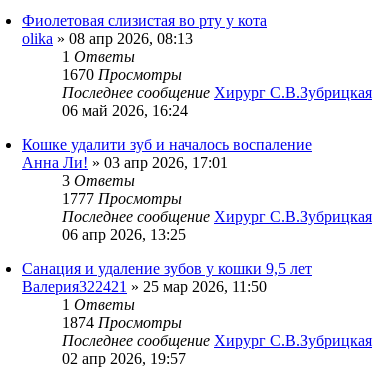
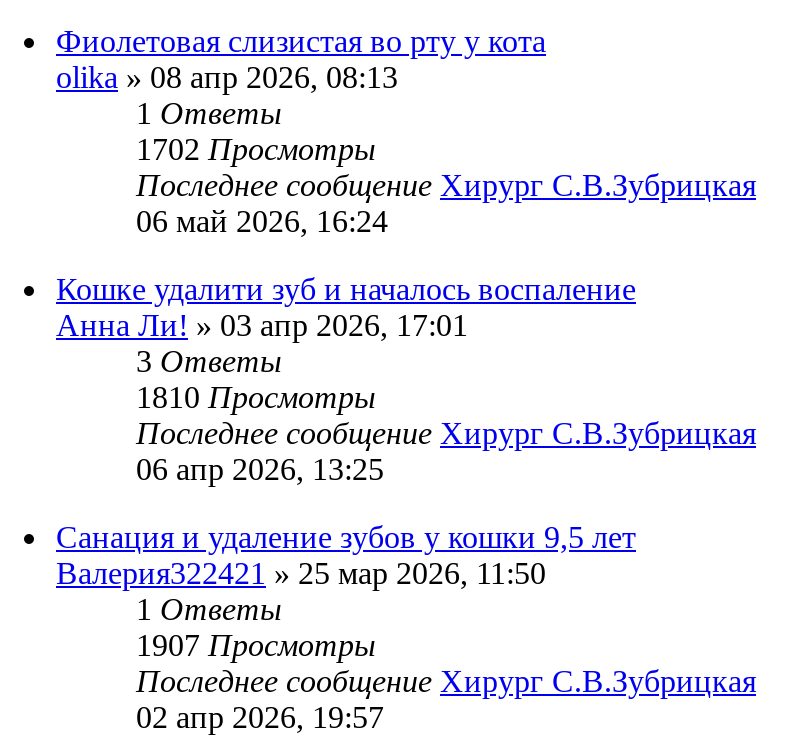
[62,66,182,83] 1670 Просмотры -> [136,132,376,166] 1702 Просмотры
[62,190,182,207] 1777 Просмотры -> [136,380,376,414] 1810 Просмотры
[62,314,182,331] 1874 Просмотры -> [136,628,376,662] 1907 Просмотры

